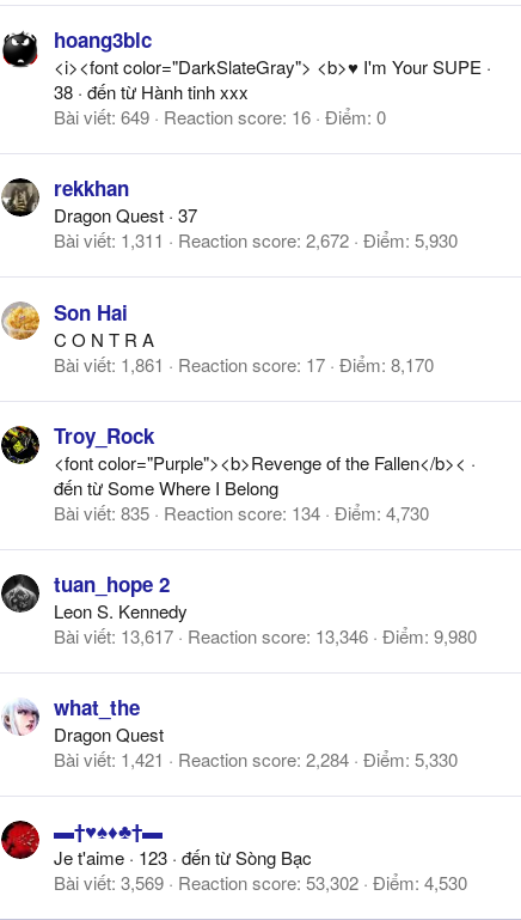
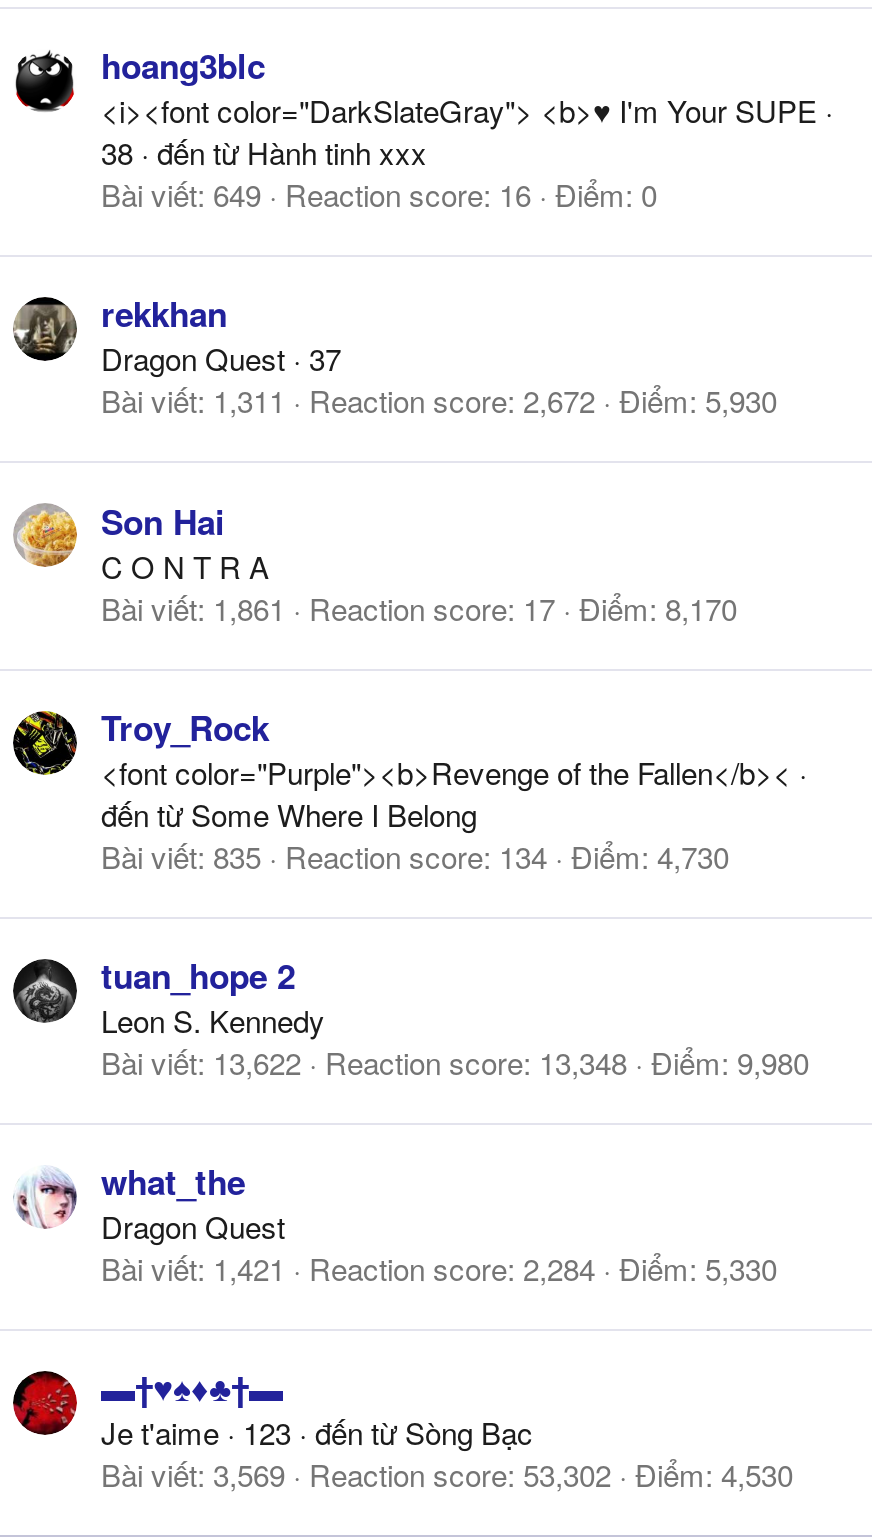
[54,623,477,648] Bài viết 13,617 Reaction score 13,346 Điểm 9,980 -> [101,1041,809,1083] Bài viết 13,622 Reaction score 13,348 Điểm 9,980

